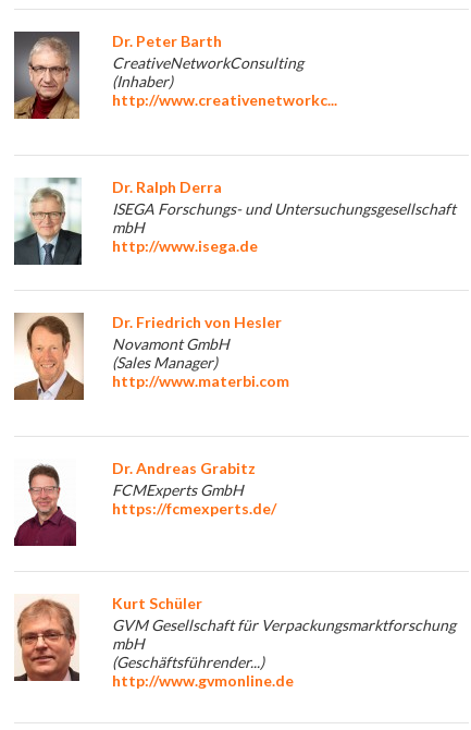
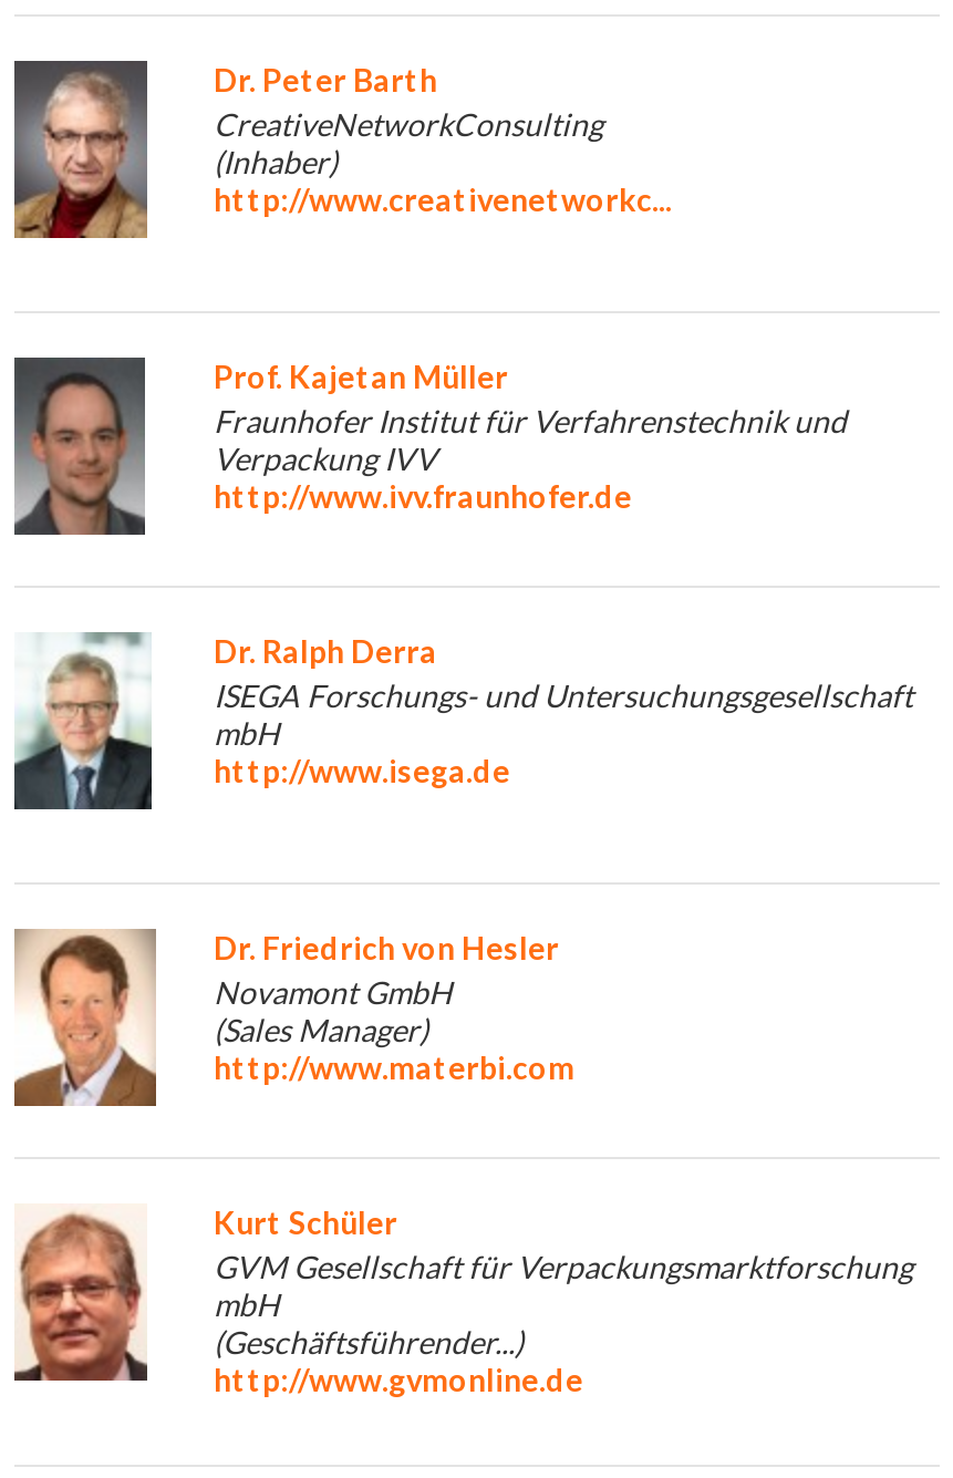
none -> [14,355,847,537] [image] | Prof. Kajetan Müller | Fraunhofer Institut für Verfahrenstechnik und | Verpackung IVV | http://www.ivv.fraunhofer.de
moved [13,177,456,266] -> [12,630,913,812]: [image] | Dr. Ralph Derra | ISEGA Forschungs- und Untersuchungsgesellschaft | mbH | http://www.isega.de
moved [13,312,289,402] -> [12,927,574,1110]: [image] | Dr. Friedrich von Hesler | Novamont GmbH | (Sales Manager) | http://www.materbi.com
[14,459,276,547] [image] | Dr. Andreas Grabitz | FCMExperts GmbH | https://fcmexperts.de/ -> none

